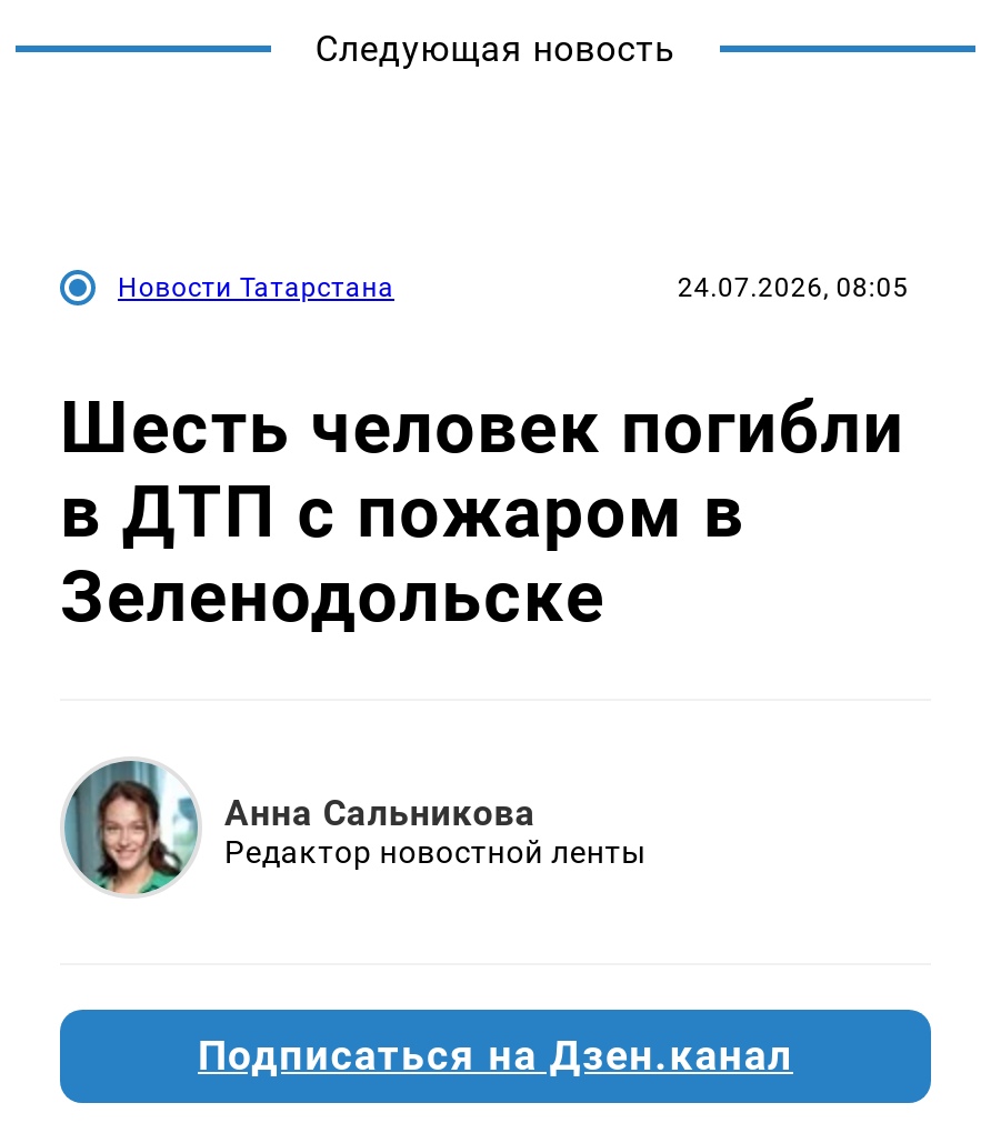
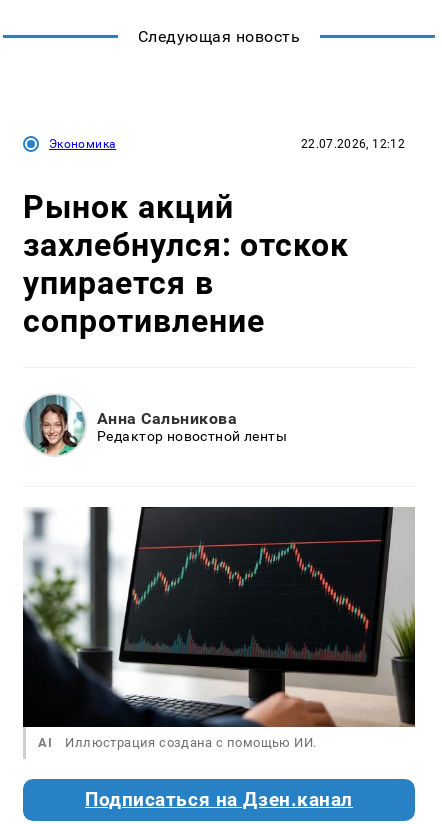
[118,272,909,303] Новости Татарстана | 24.07.2026, 08:05 -> [49,137,405,151] Экономика | 22.07.2026, 12:12
[60,386,905,640] Шесть человек погибли | в ДТП с пожаром в | Зеленодольске -> [23,188,349,340] Рынок акций | захлебнулся: отскок | упирается в | сопротивление
none -> [22,544,416,756] [image] | AI | Иллюстрация создана с помощью ИИ.

